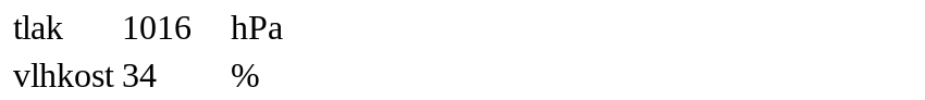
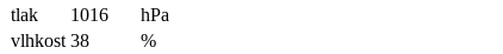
[13,56,157,93] vlhkost 34 -> [11,30,89,50] vlhkost 38

